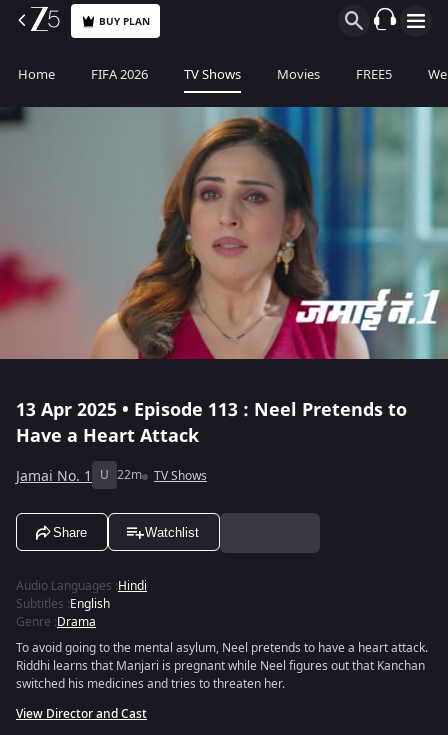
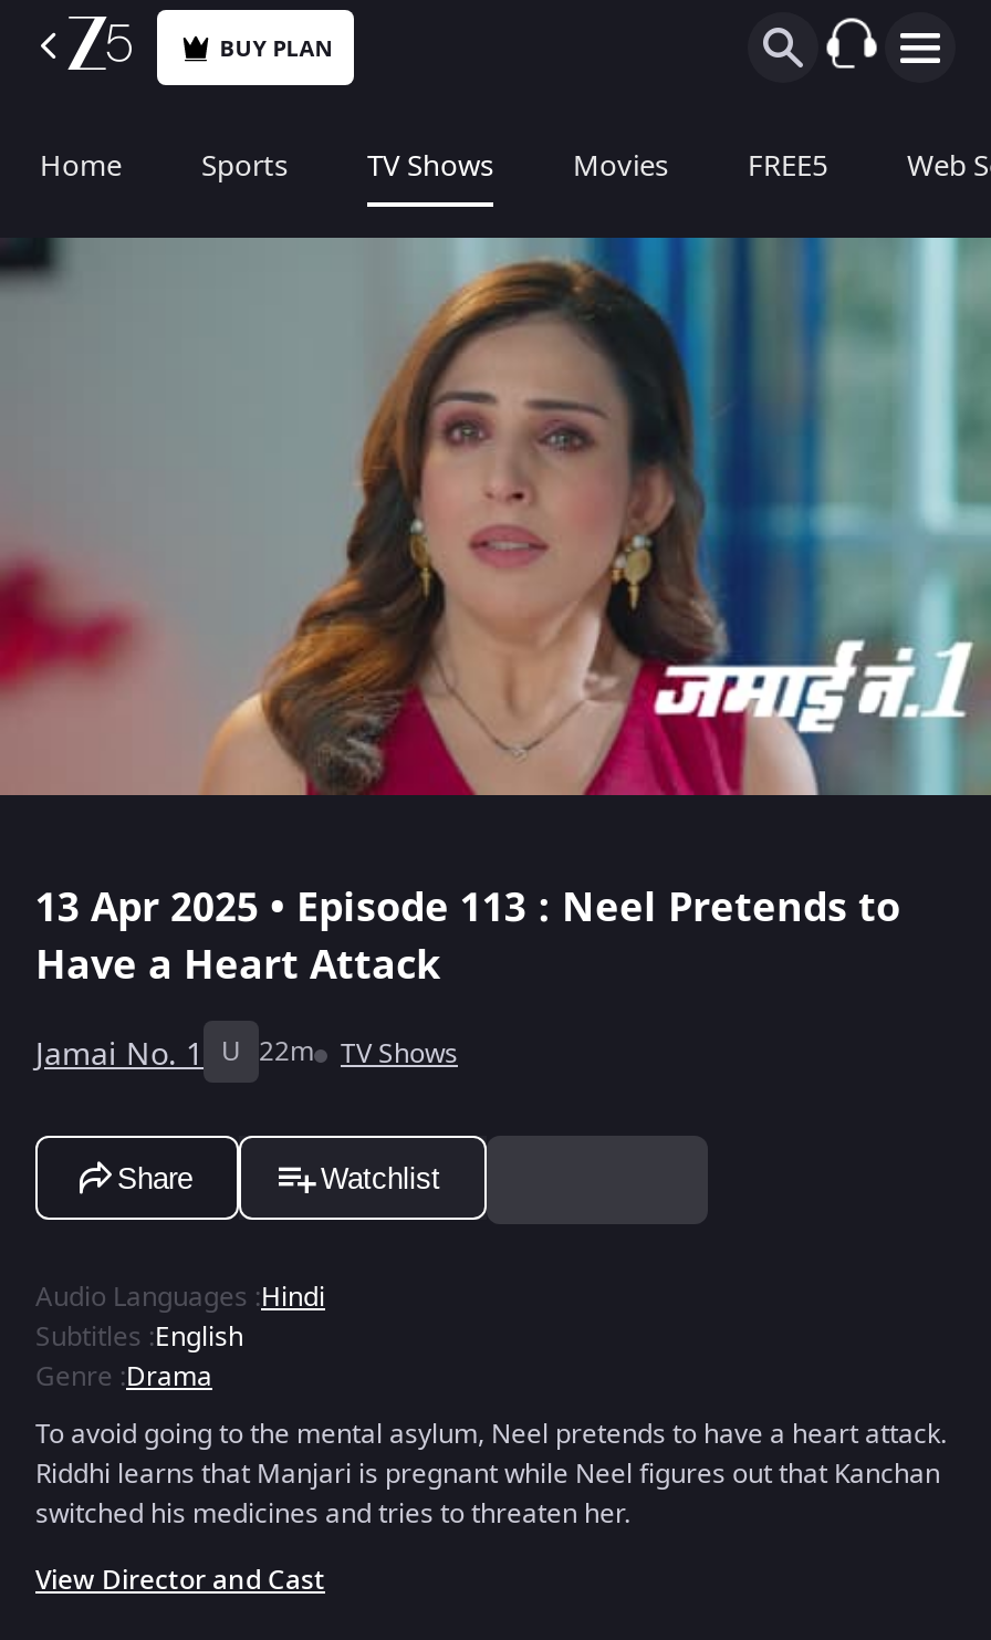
[91,65,148,84] FIFA 2026 -> [201,145,288,187] Sports

